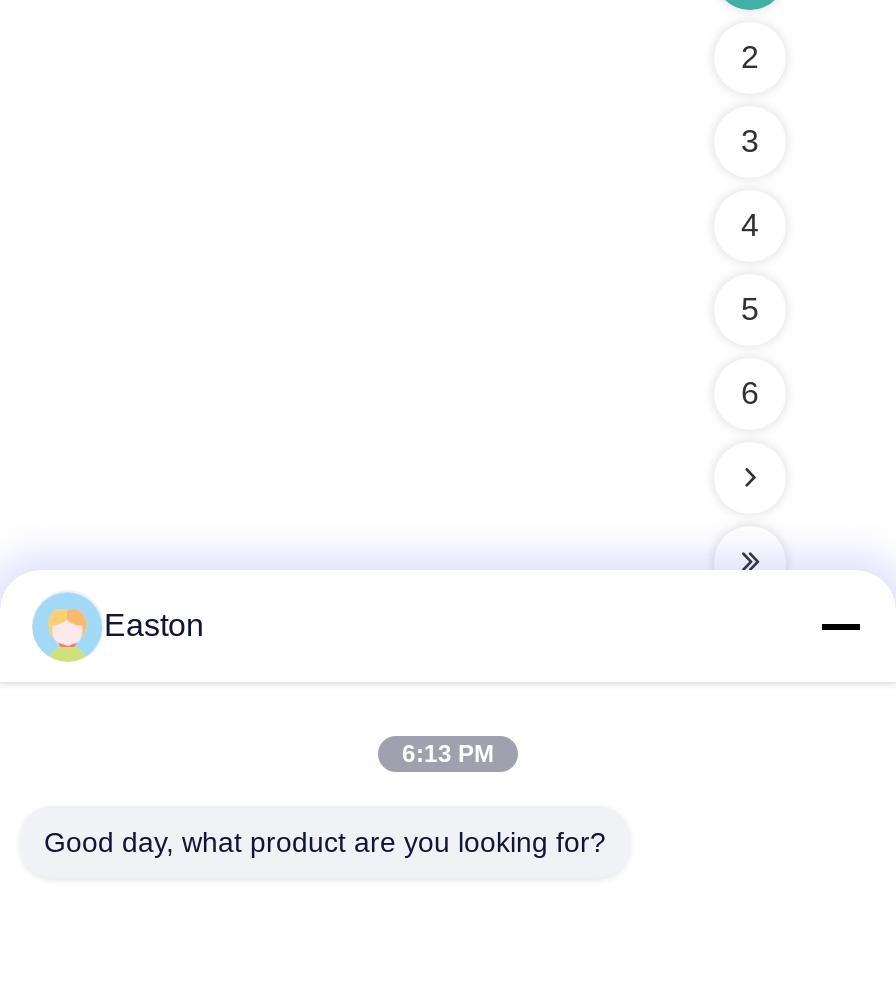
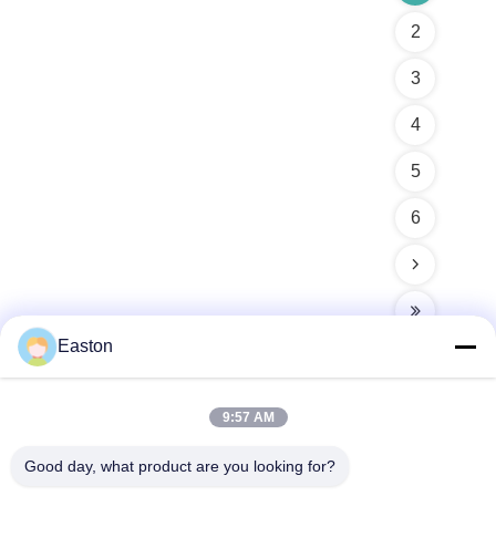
[402,740,494,768] 6:13 PM -> [222,410,274,425] 9:57 AM

